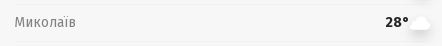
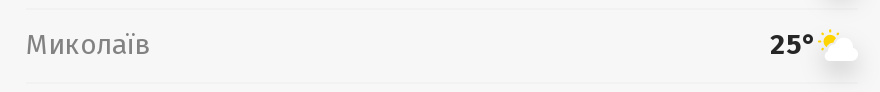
[385,14,410,31] 28° -> [770,28,818,62] 25°

